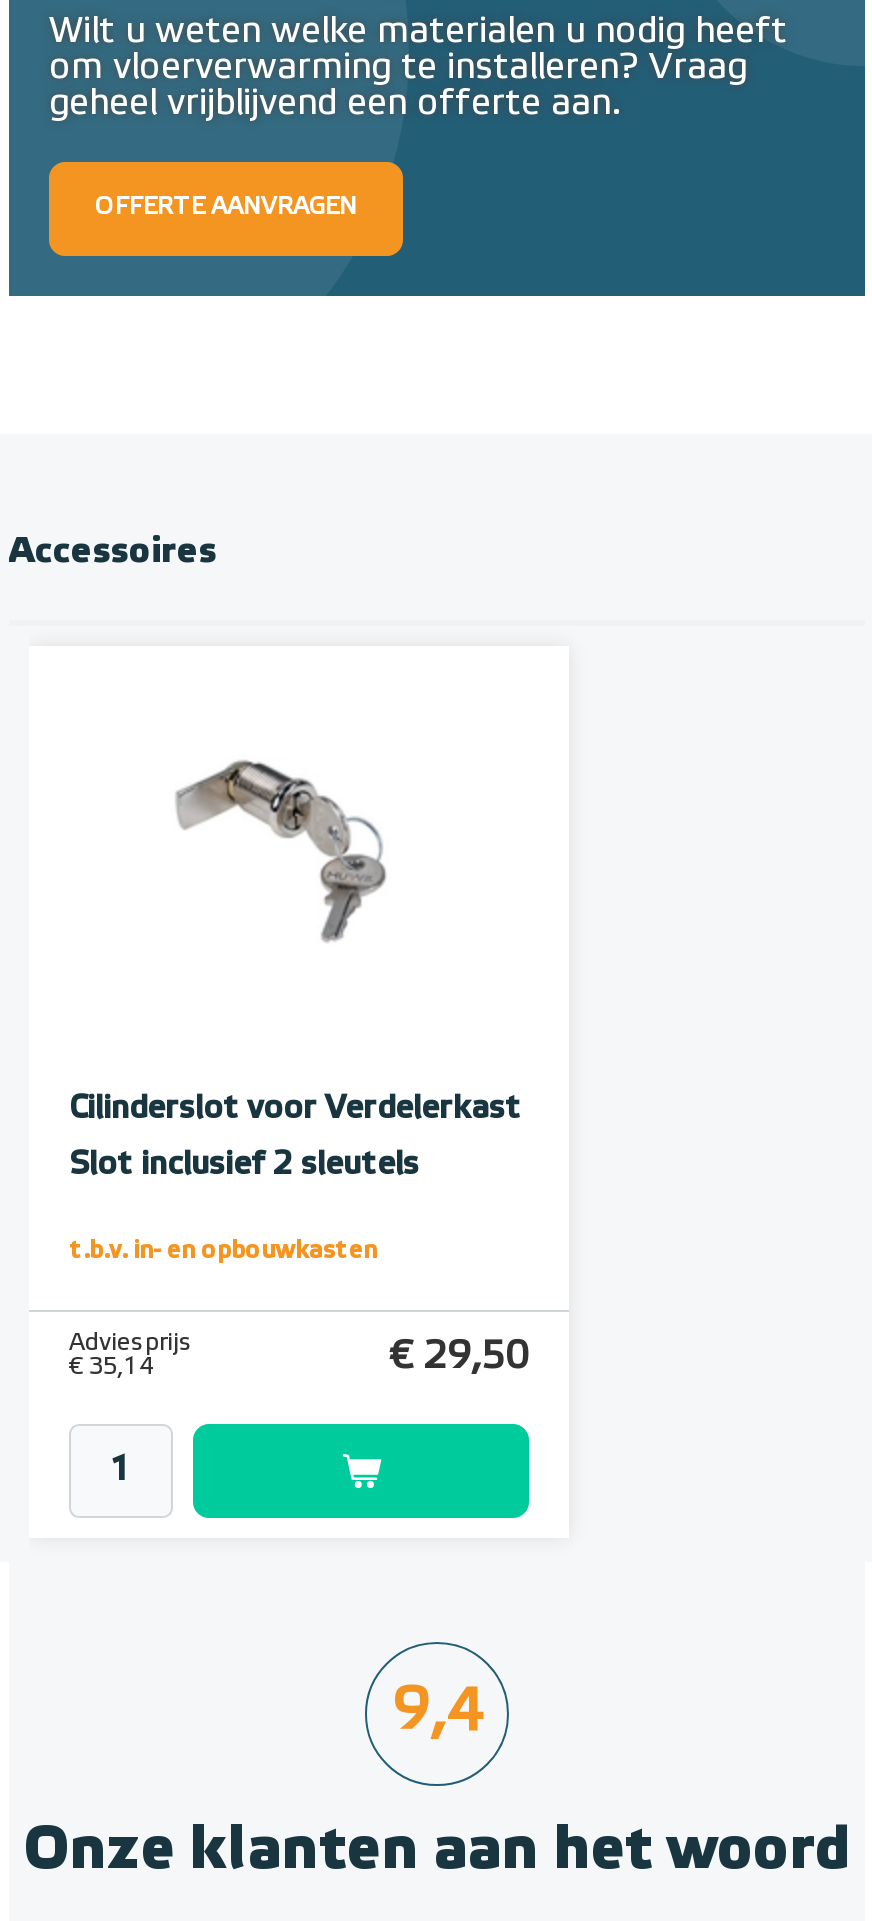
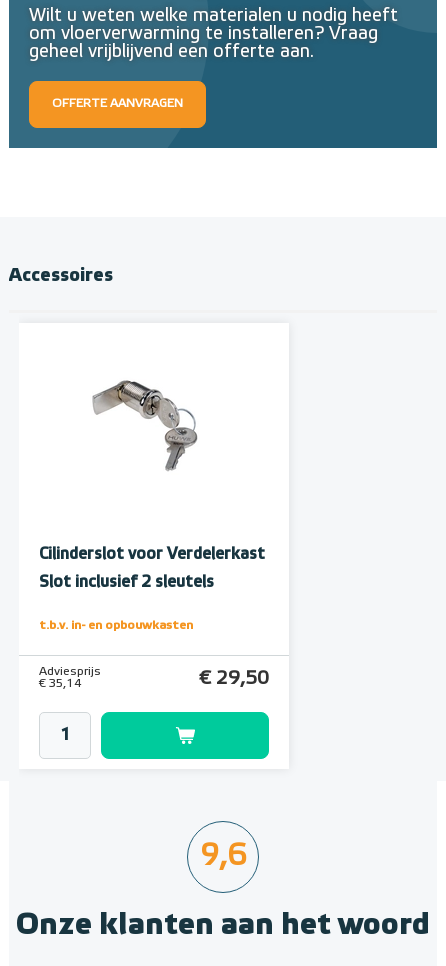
[392,1684,482,1744] 9,4 -> [200,842,246,872] 9,6

